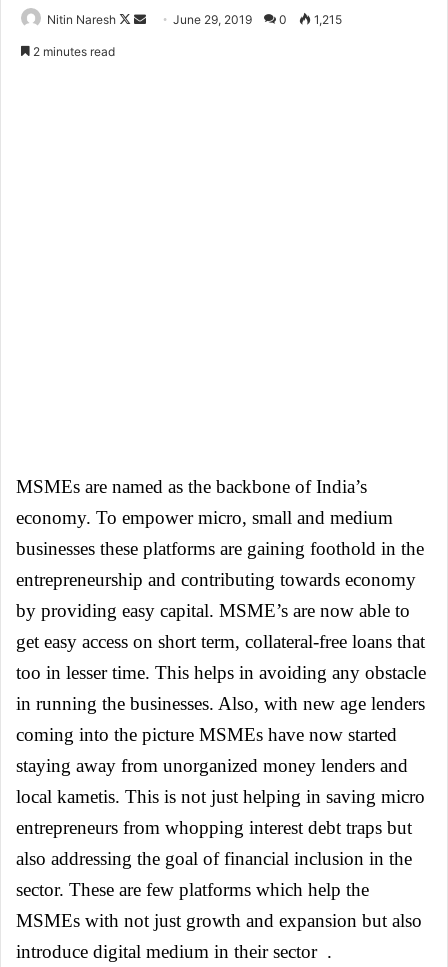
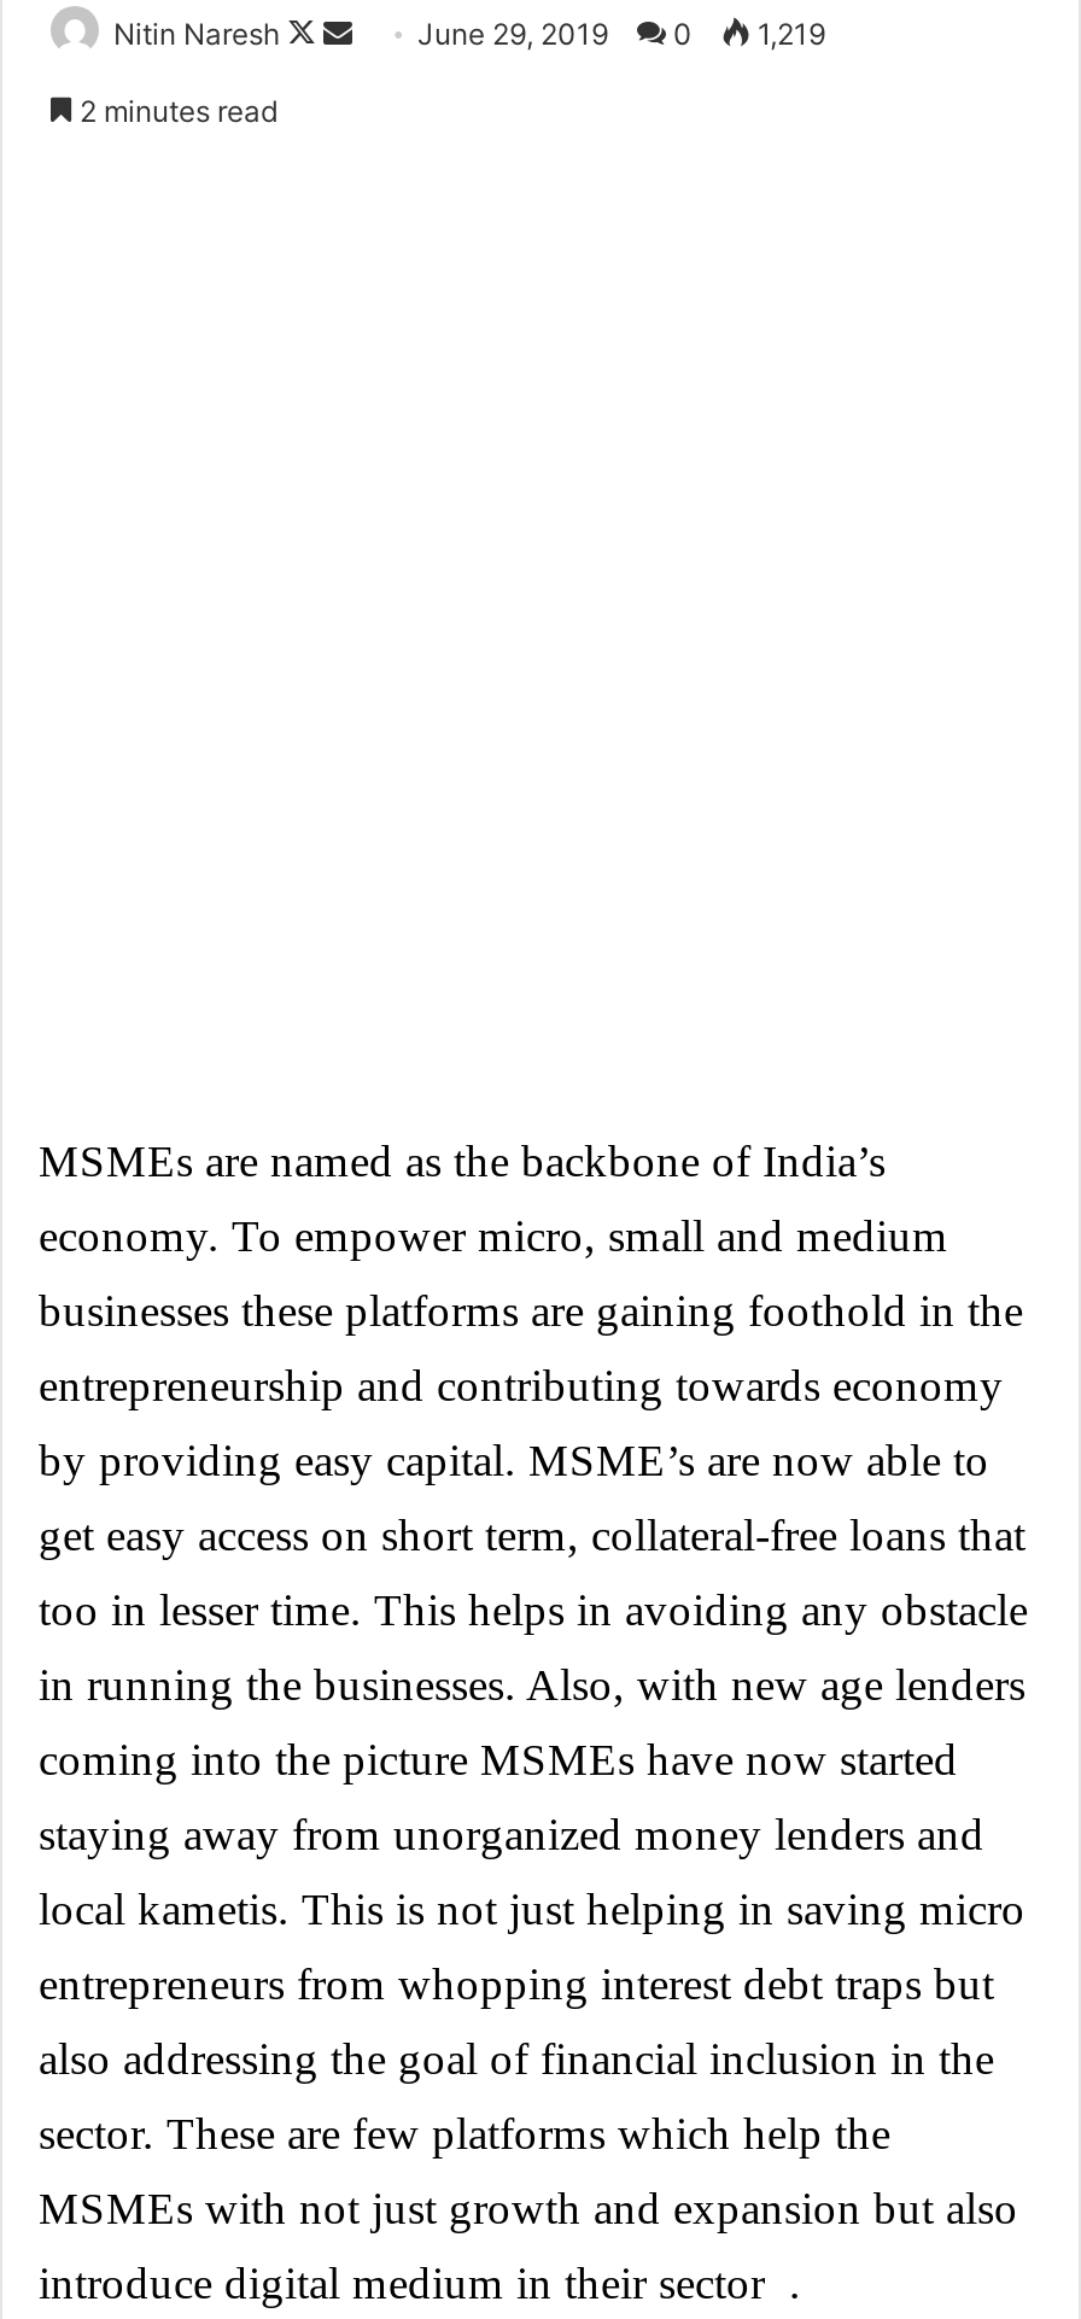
[311,12,342,27] 1,215 -> [750,16,825,52] 1,219

